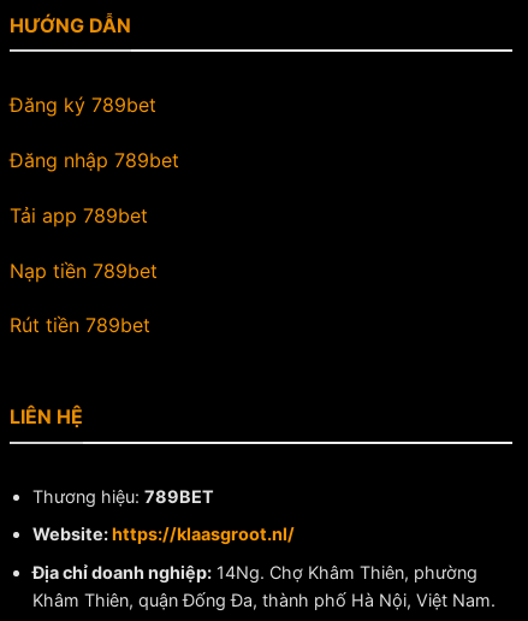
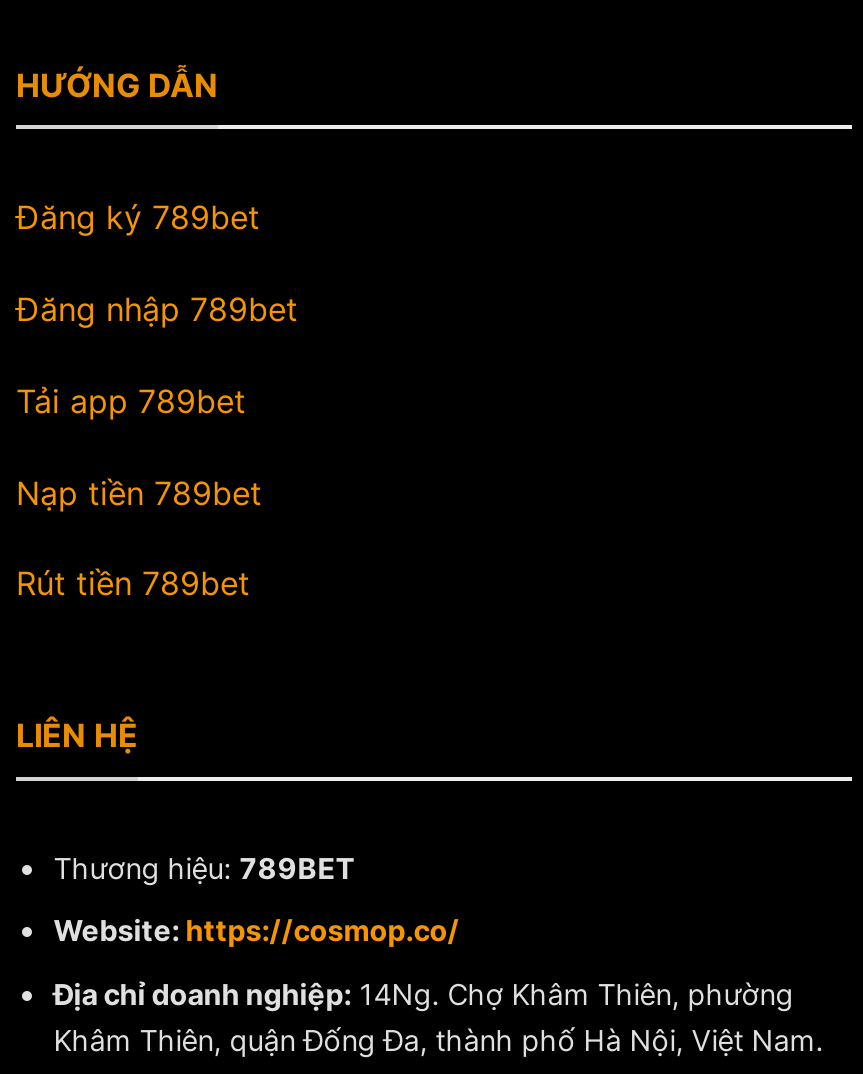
[32,524,294,544] Website: https://klaasgroot.nl/ -> [53,913,459,947] Website: https://cosmop.co/

